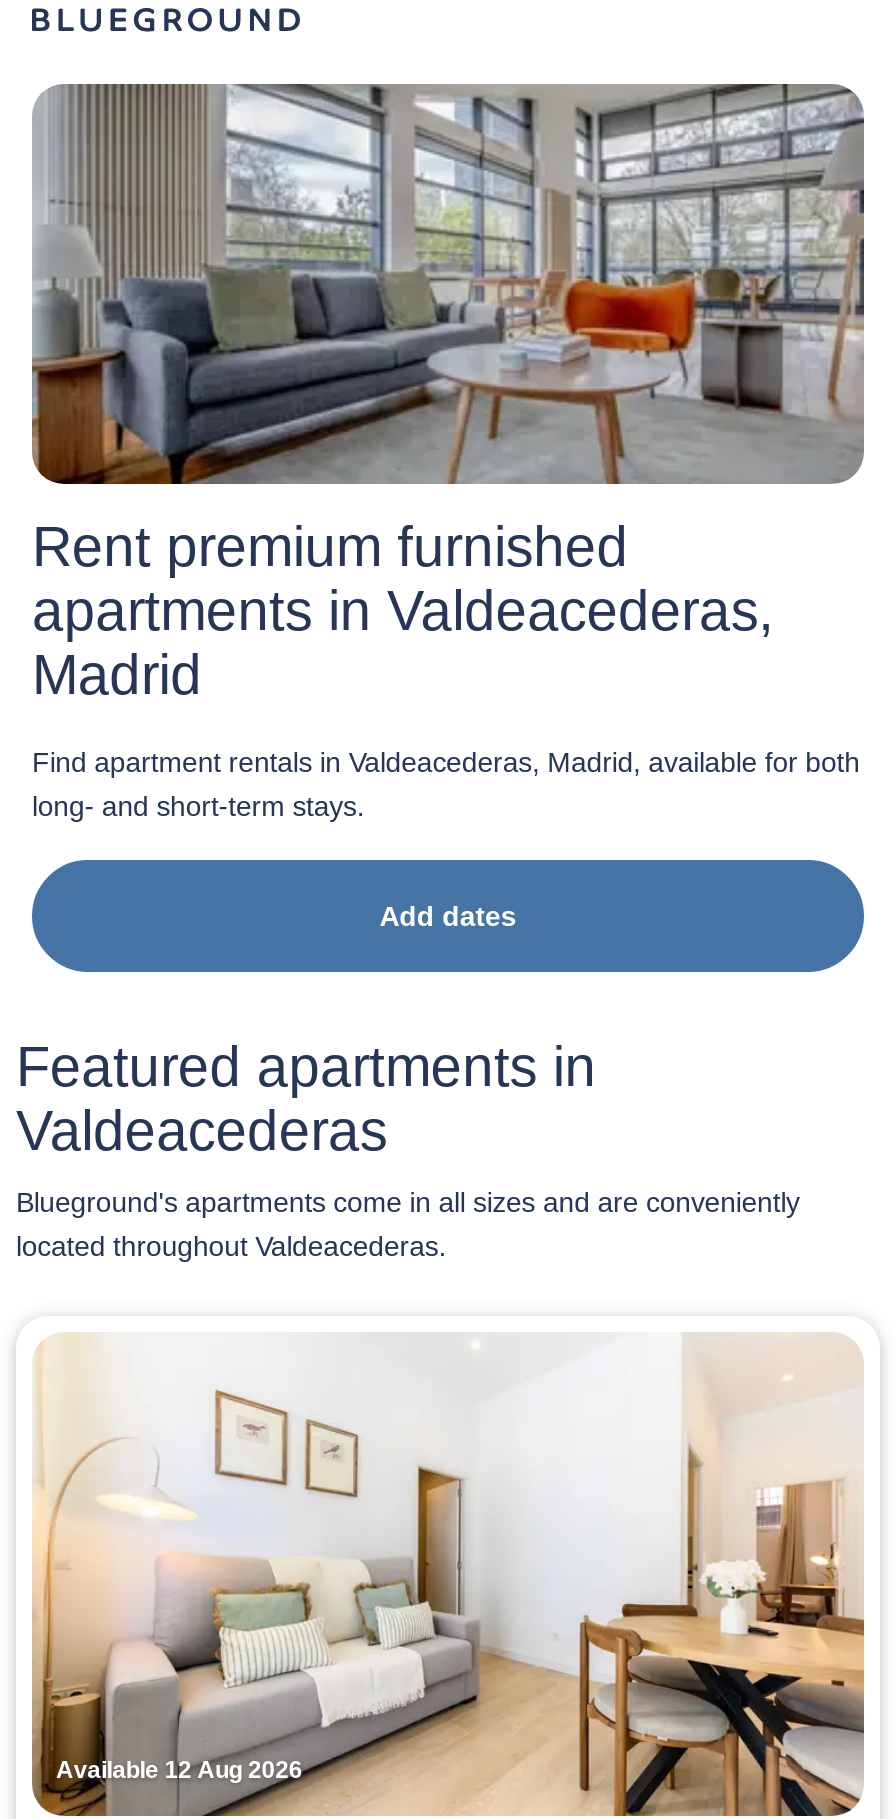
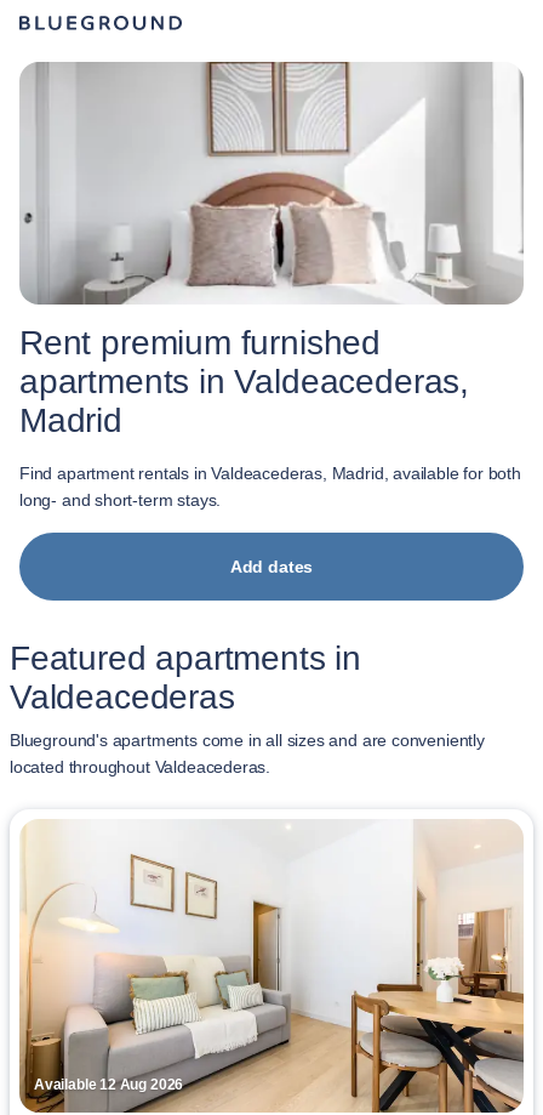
[32,82,864,486] [image] -> [21,61,522,306] [image]

